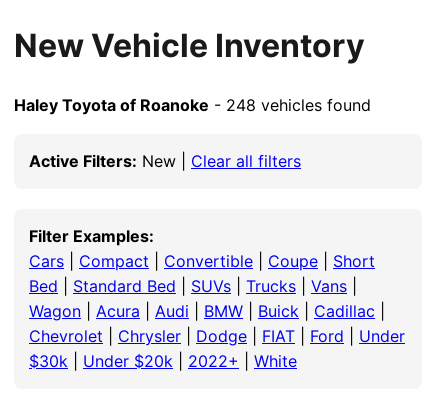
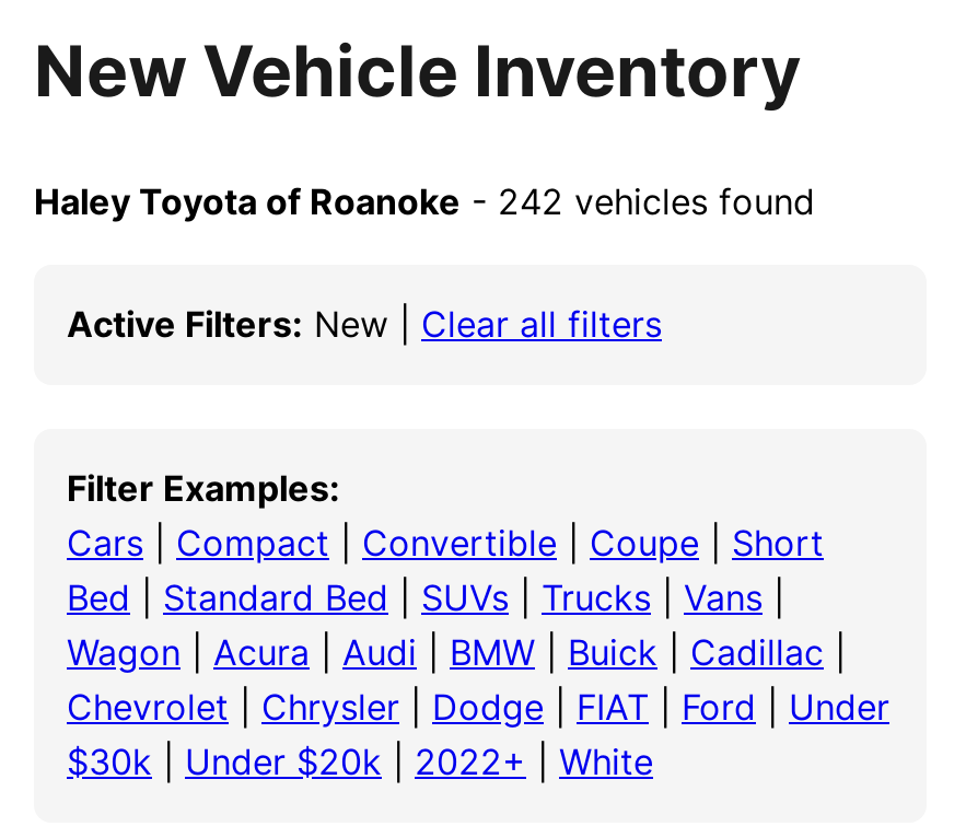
[14,95,371,115] Haley Toyota of Roanoke - 248 vehicles found -> [34,179,815,223] Haley Toyota of Roanoke - 242 vehicles found

